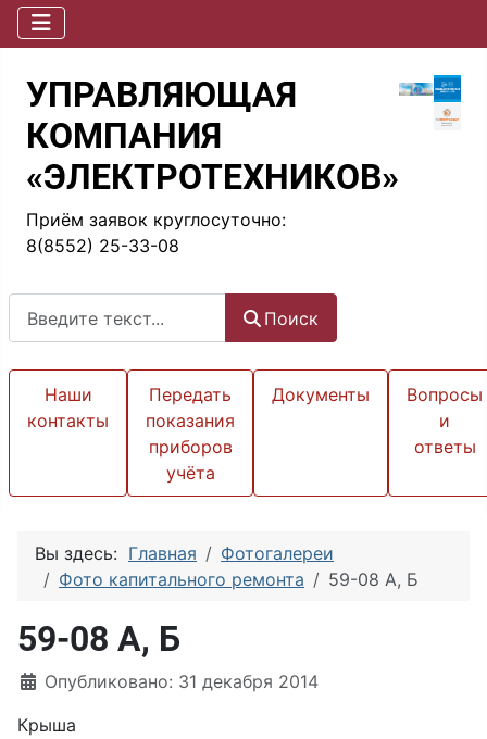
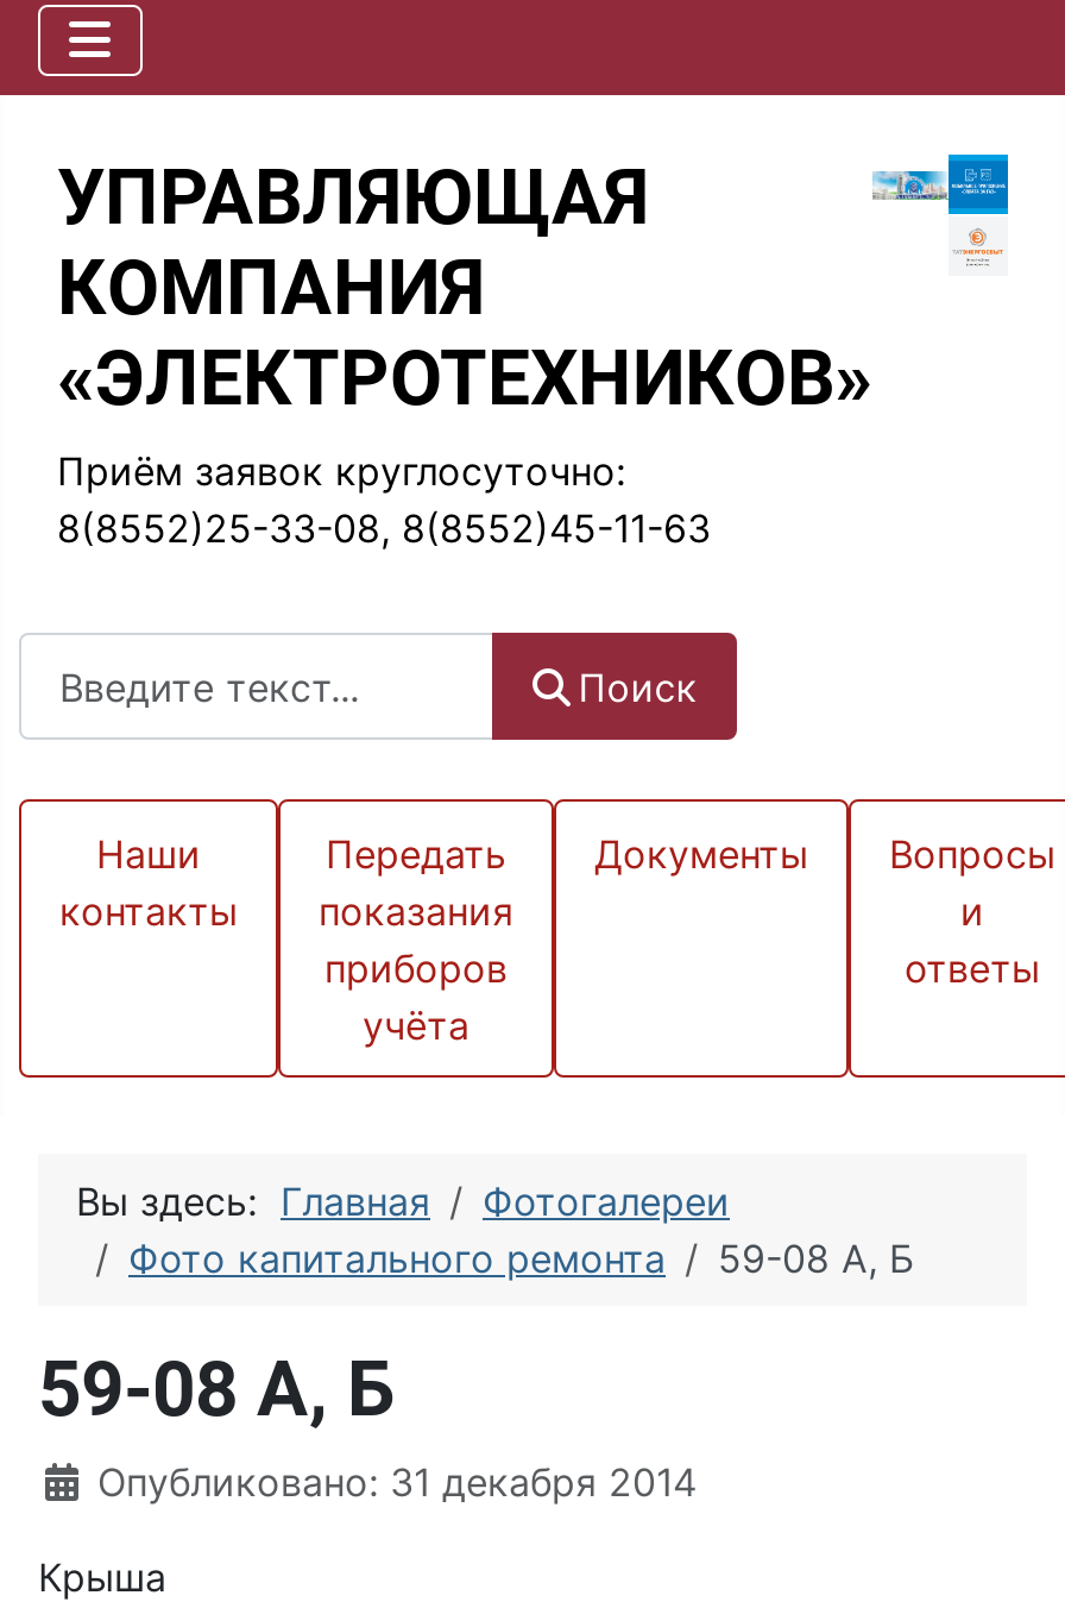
[26,235,179,256] 8(8552) 25-33-08 -> [57,504,711,552] 8(8552)25-33-08, 8(8552)45-11-63

